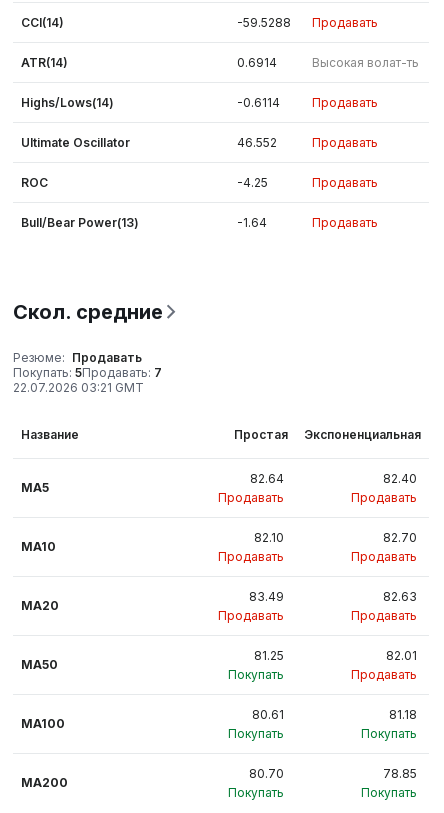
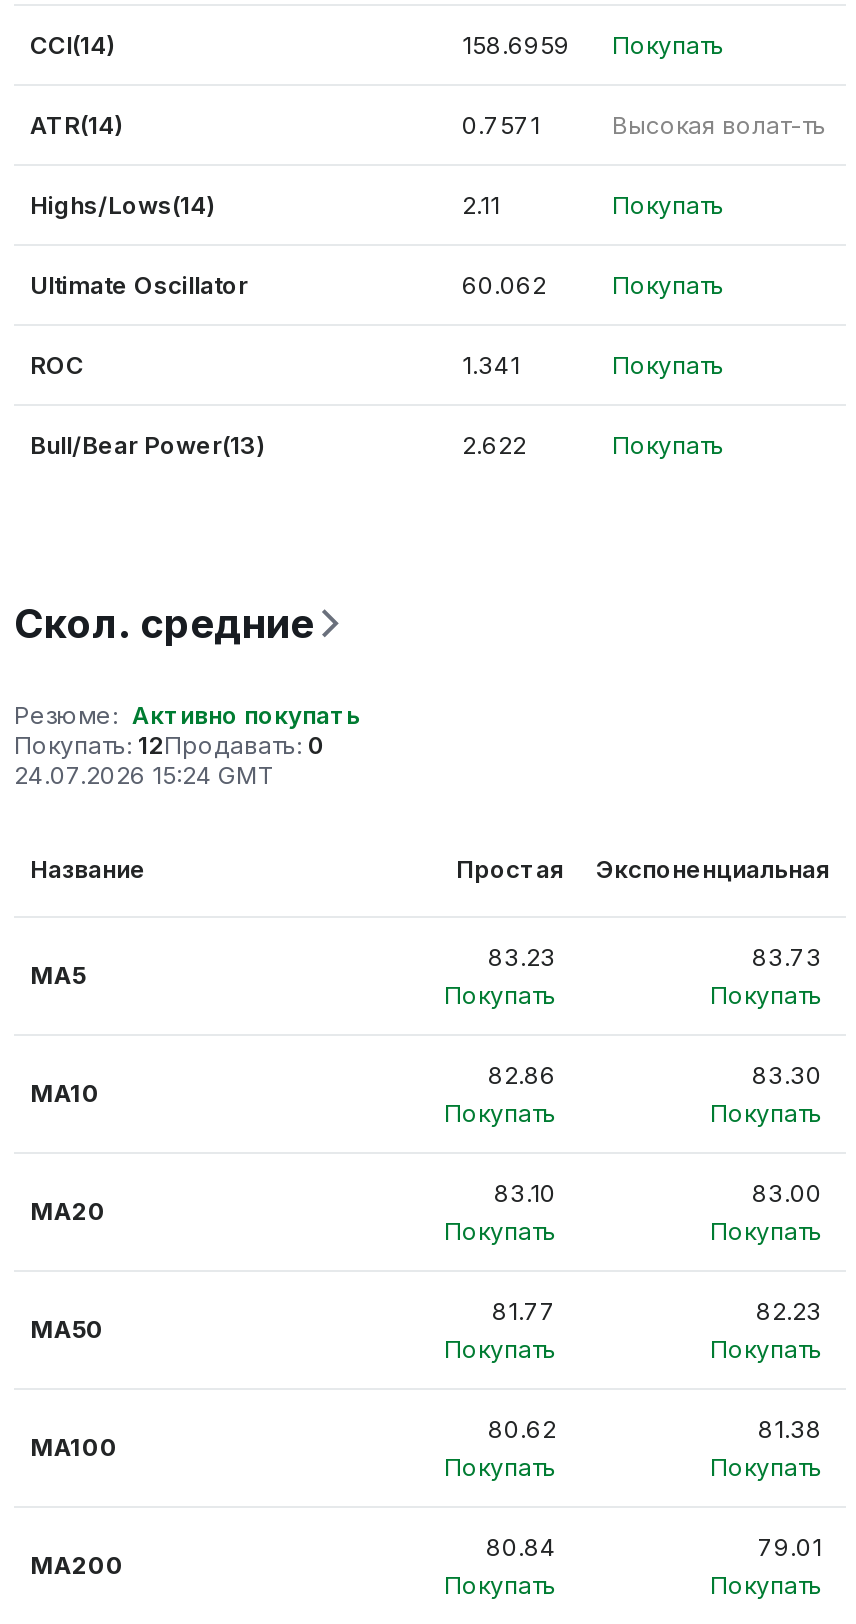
[237,15,378,30] -59.5288 | Продавать -> [462,30,724,60] 158.6959 | Покупать
[237,55,277,70] 0.6914 -> [462,110,540,140] 0.7571
[237,95,378,110] -0.6114 | Продавать -> [462,190,724,220] 2.11 | Покупать
[237,135,378,150] 46.552 | Продавать -> [462,270,724,300] 60.062 | Покупать
[237,175,378,190] -4.25 | Продавать -> [462,350,724,380] 1.341 | Покупать
[237,215,378,230] -1.64 | Продавать -> [462,430,724,460] 2.622 | Покупать
[13,350,162,395] Резюме: Продавать | Покупать: 5Продавать: 7 | 22.07.2026 03:21 GMT -> [14,700,360,790] Резюме: Активно покупать | Покупать: 12Продавать: 0 | 24.07.2026 15:24 GMT
[218,471,284,505] 82.64 | Продавать -> [444,942,556,1010] 83.23 | Покупать
[351,471,417,505] 82.40 | Продавать -> [710,942,822,1010] 83.73 | Покупать
[218,530,284,564] 82.10 | Продавать -> [444,1060,556,1128] 82.86 | Покупать
[351,530,417,564] 82.70 | Продавать -> [710,1060,822,1128] 83.30 | Покупать
[218,589,284,623] 83.49 | Продавать -> [444,1178,556,1246] 83.10 | Покупать
[351,589,417,623] 82.63 | Продавать -> [710,1178,822,1246] 83.00 | Покупать
[254,648,284,663] 81.25 -> [492,1296,556,1326] 81.77
[351,648,417,682] 82.01 | Продавать -> [710,1296,822,1364] 82.23 | Покупать
[252,707,284,722] 80.61 -> [488,1414,556,1444] 80.62
[389,707,417,722] 81.18 -> [758,1414,822,1444] 81.38
[249,766,284,781] 80.70 -> [486,1532,556,1562] 80.84
[383,766,417,781] 78.85 -> [758,1532,822,1562] 79.01

